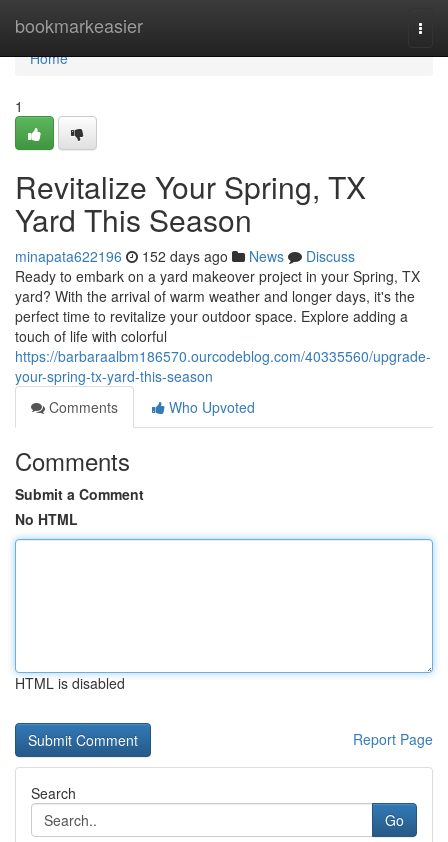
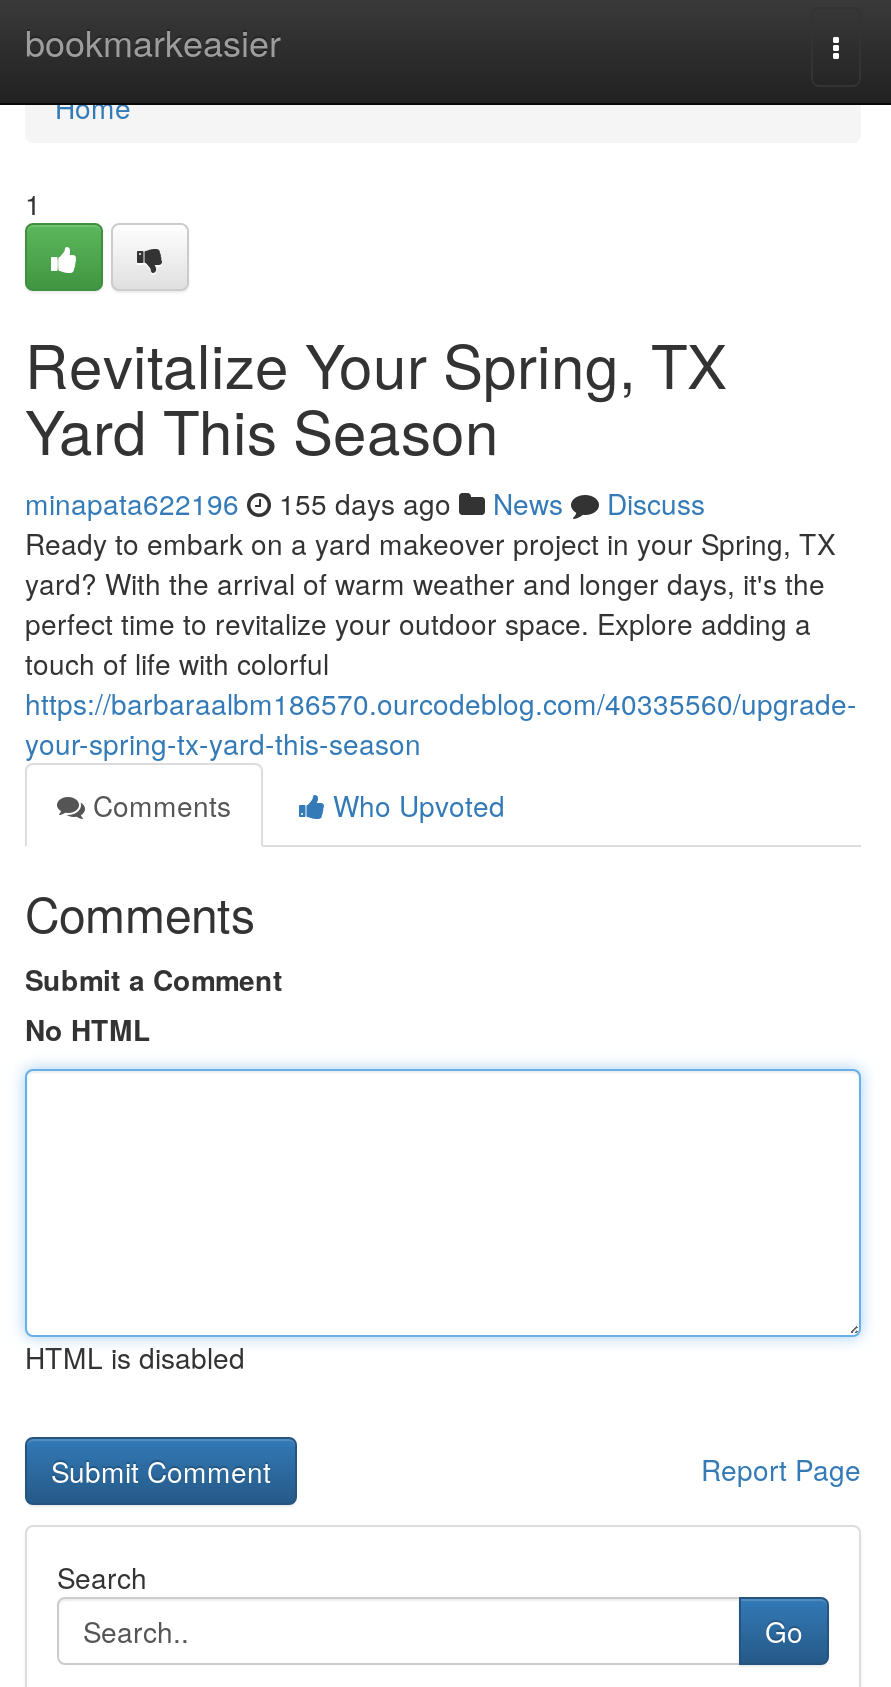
[15,246,355,266] minapata622196 152 days ago News Discuss -> [25,483,705,523] minapata622196 155 days ago News Discuss

